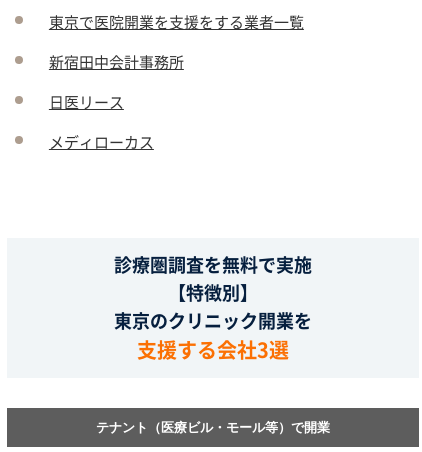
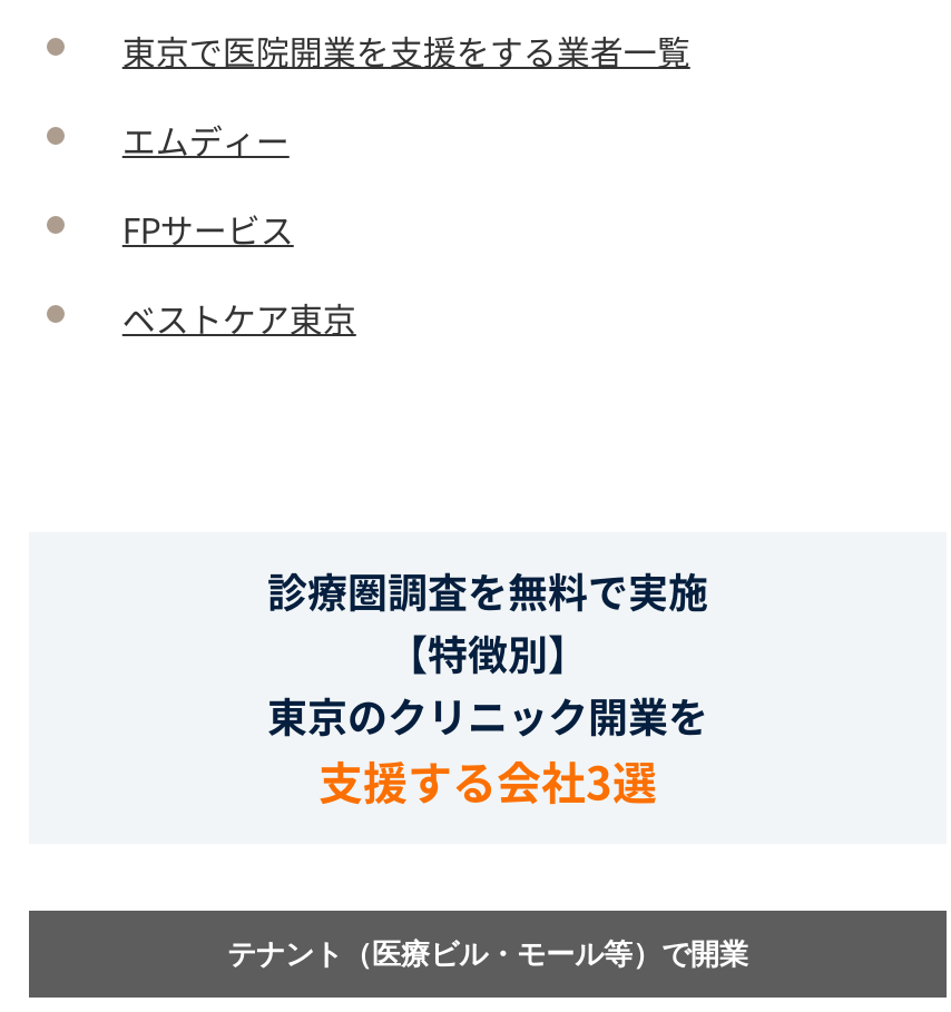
[49,50,184,71] 新宿田中会計事務所 -> [122,115,289,161] エムディー
[49,90,124,111] 日医リース -> [122,204,294,250] FPサービス
[49,130,154,151] メディローカス -> [122,293,356,340] ベストケア東京

